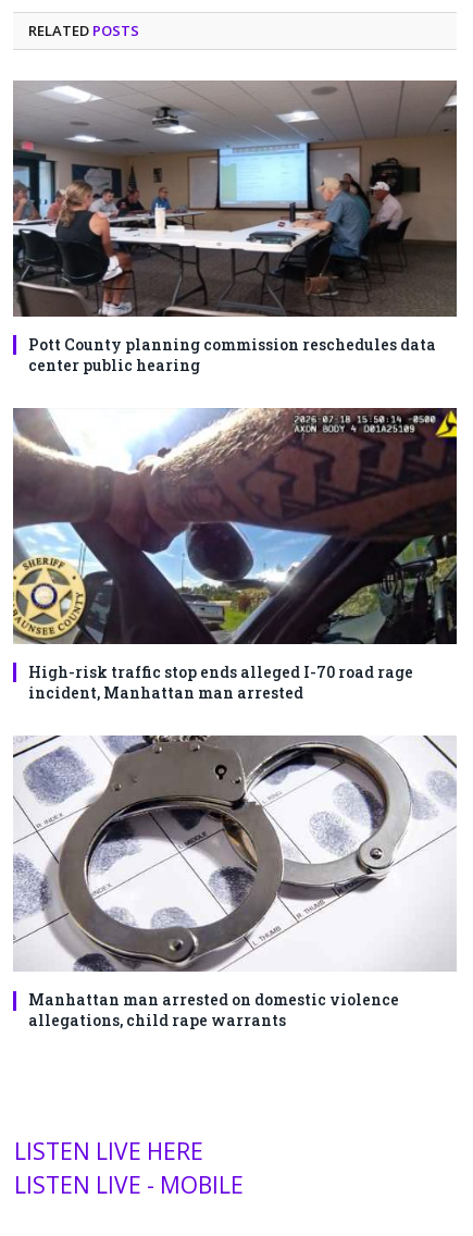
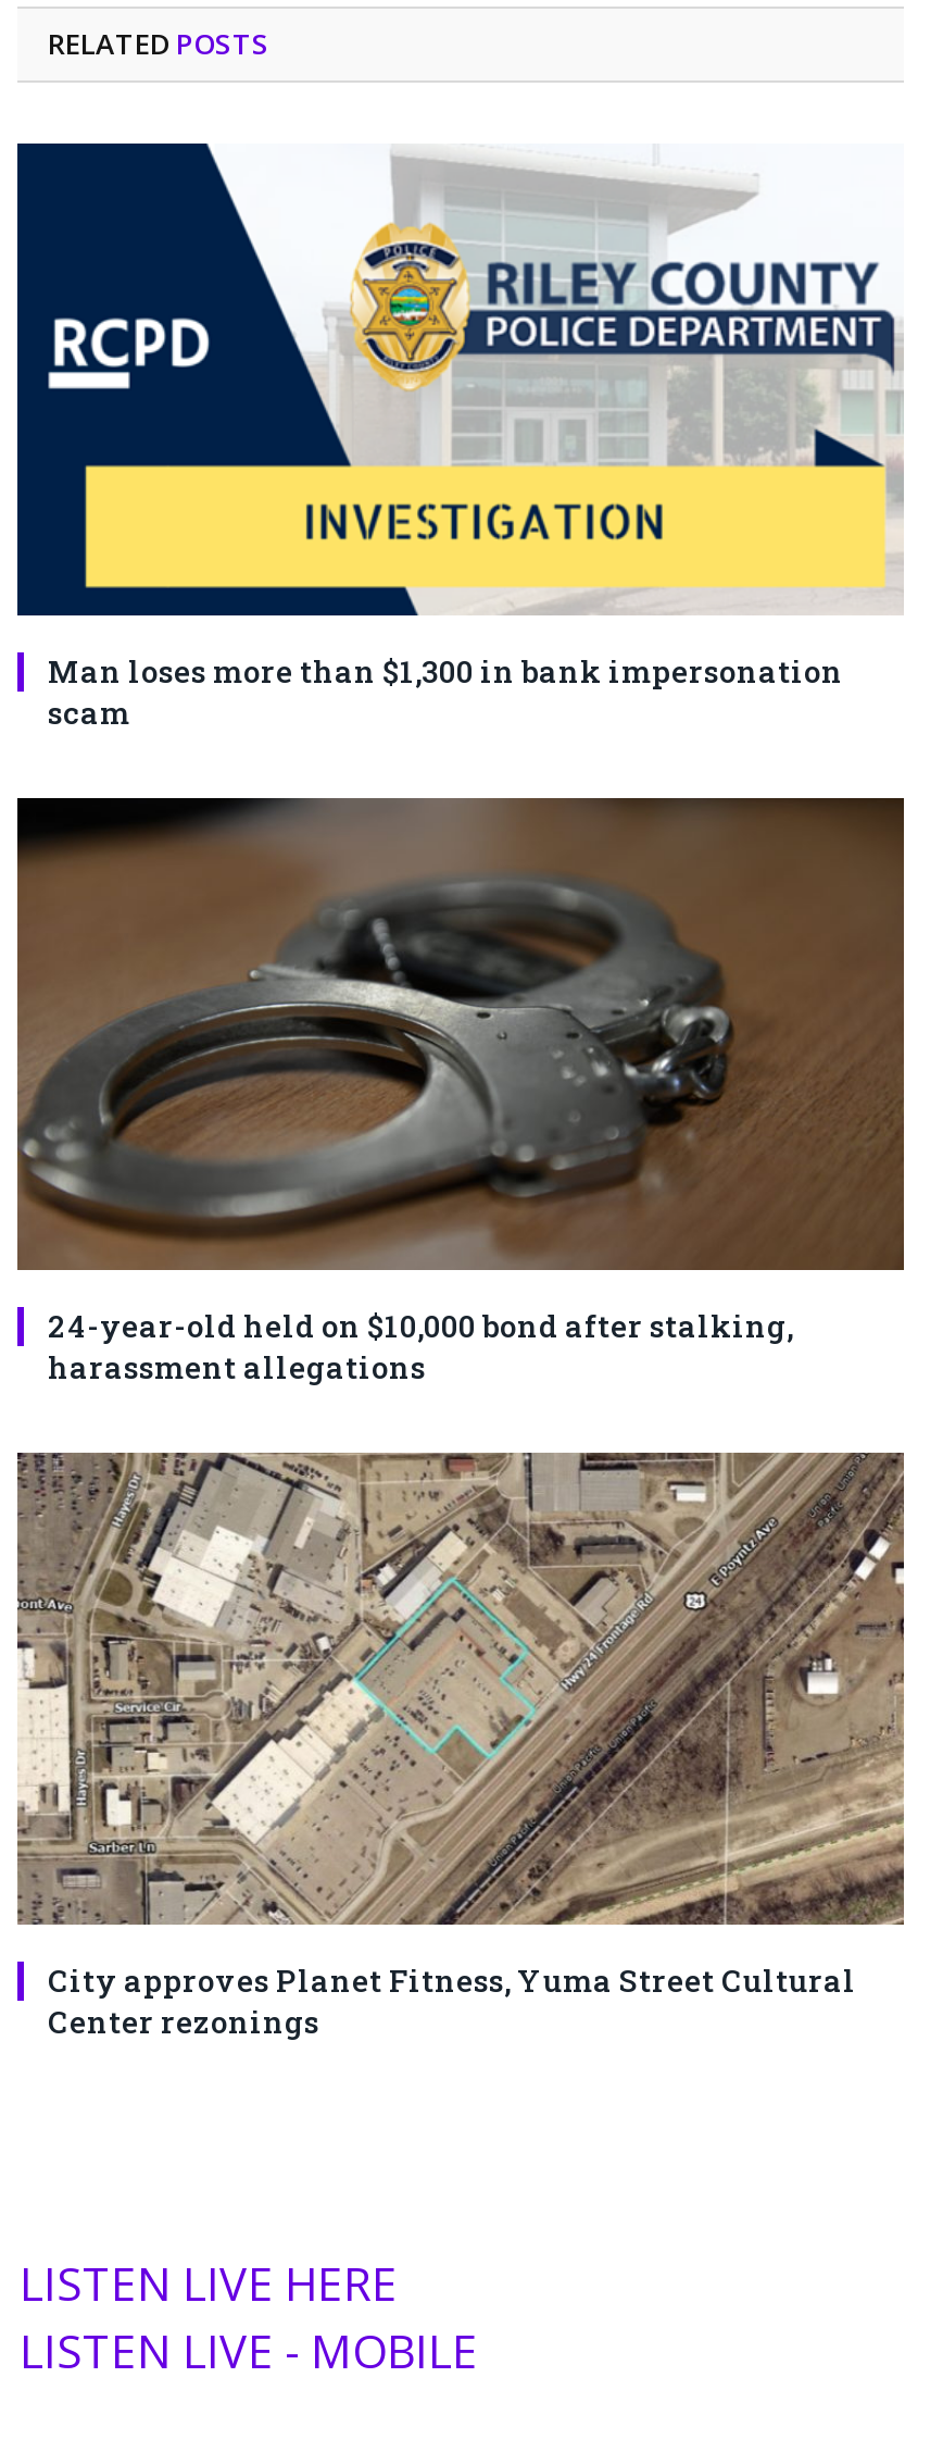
[12,79,458,375] [image] | Pott County planning commission reschedules data | center public hearing -> [15,142,904,732] [image] | Man loses more than $1,300 in bank impersonation | scam
[12,407,458,703] [image] | High-risk traffic stop ends alleged I-70 road rage | incident, Manhattan man arrested -> [15,795,906,1387] [image] | 24-year-old held on $10,000 bond after stalking, | harassment allegations
[13,734,457,1030] [image] | Manhattan man arrested on domestic violence | allegations, child rape warrants -> [15,1452,906,2041] [image] | City approves Planet Fitness, Yuma Street Cultural | Center rezonings

